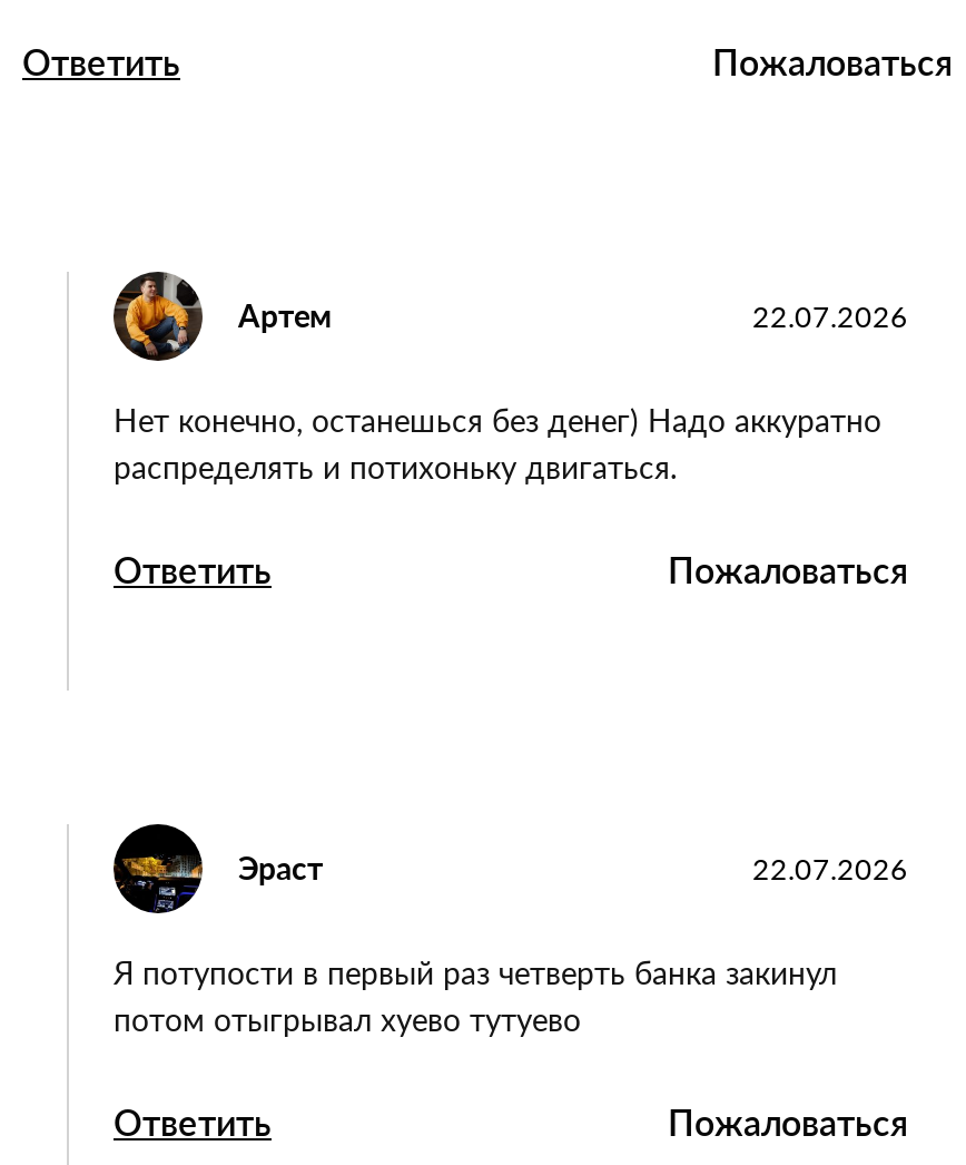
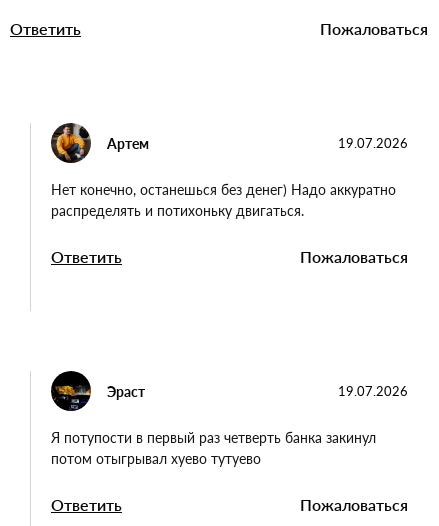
[752,297,908,333] 22.07.2026 -> [338,135,408,151] 19.07.2026
[752,850,908,885] 22.07.2026 -> [338,383,408,399] 19.07.2026

